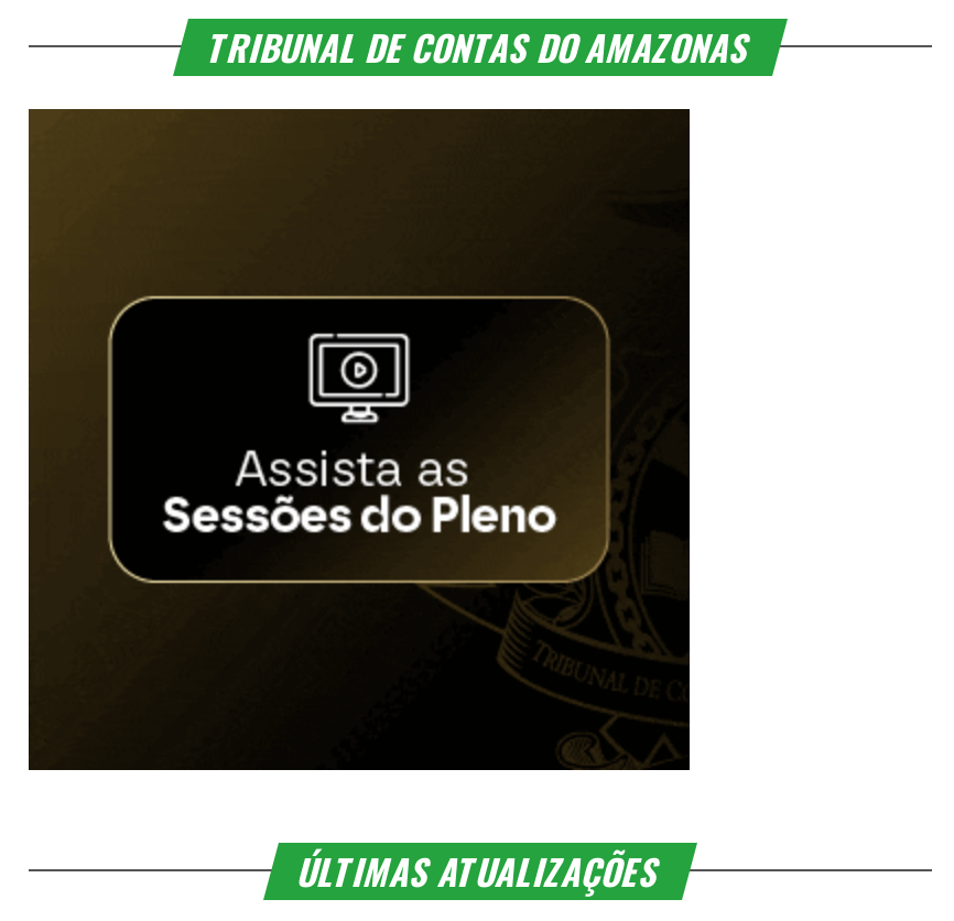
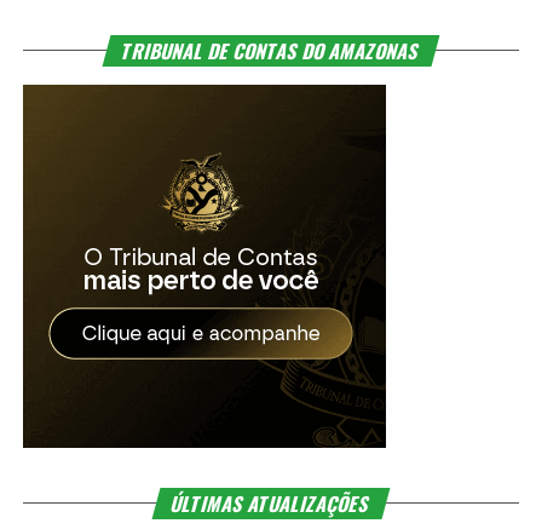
[84,246,630,609] [image] -> [48,156,353,361] [image]

